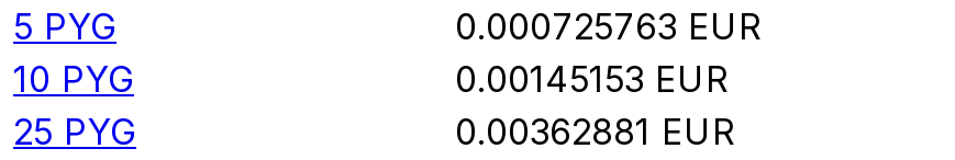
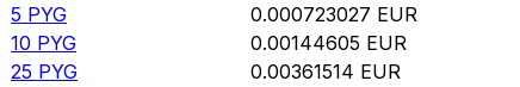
[455,5,763,49] 0.000725763 EUR -> [250,3,417,27] 0.000723027 EUR
[455,58,730,101] 0.00145153 EUR -> [250,31,407,55] 0.00144605 EUR
[455,110,736,154] 0.00362881 EUR -> [250,60,401,84] 0.00361514 EUR

